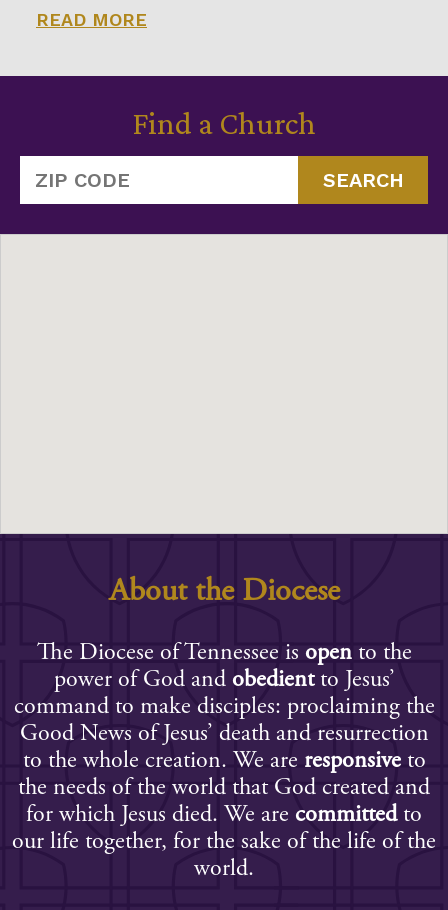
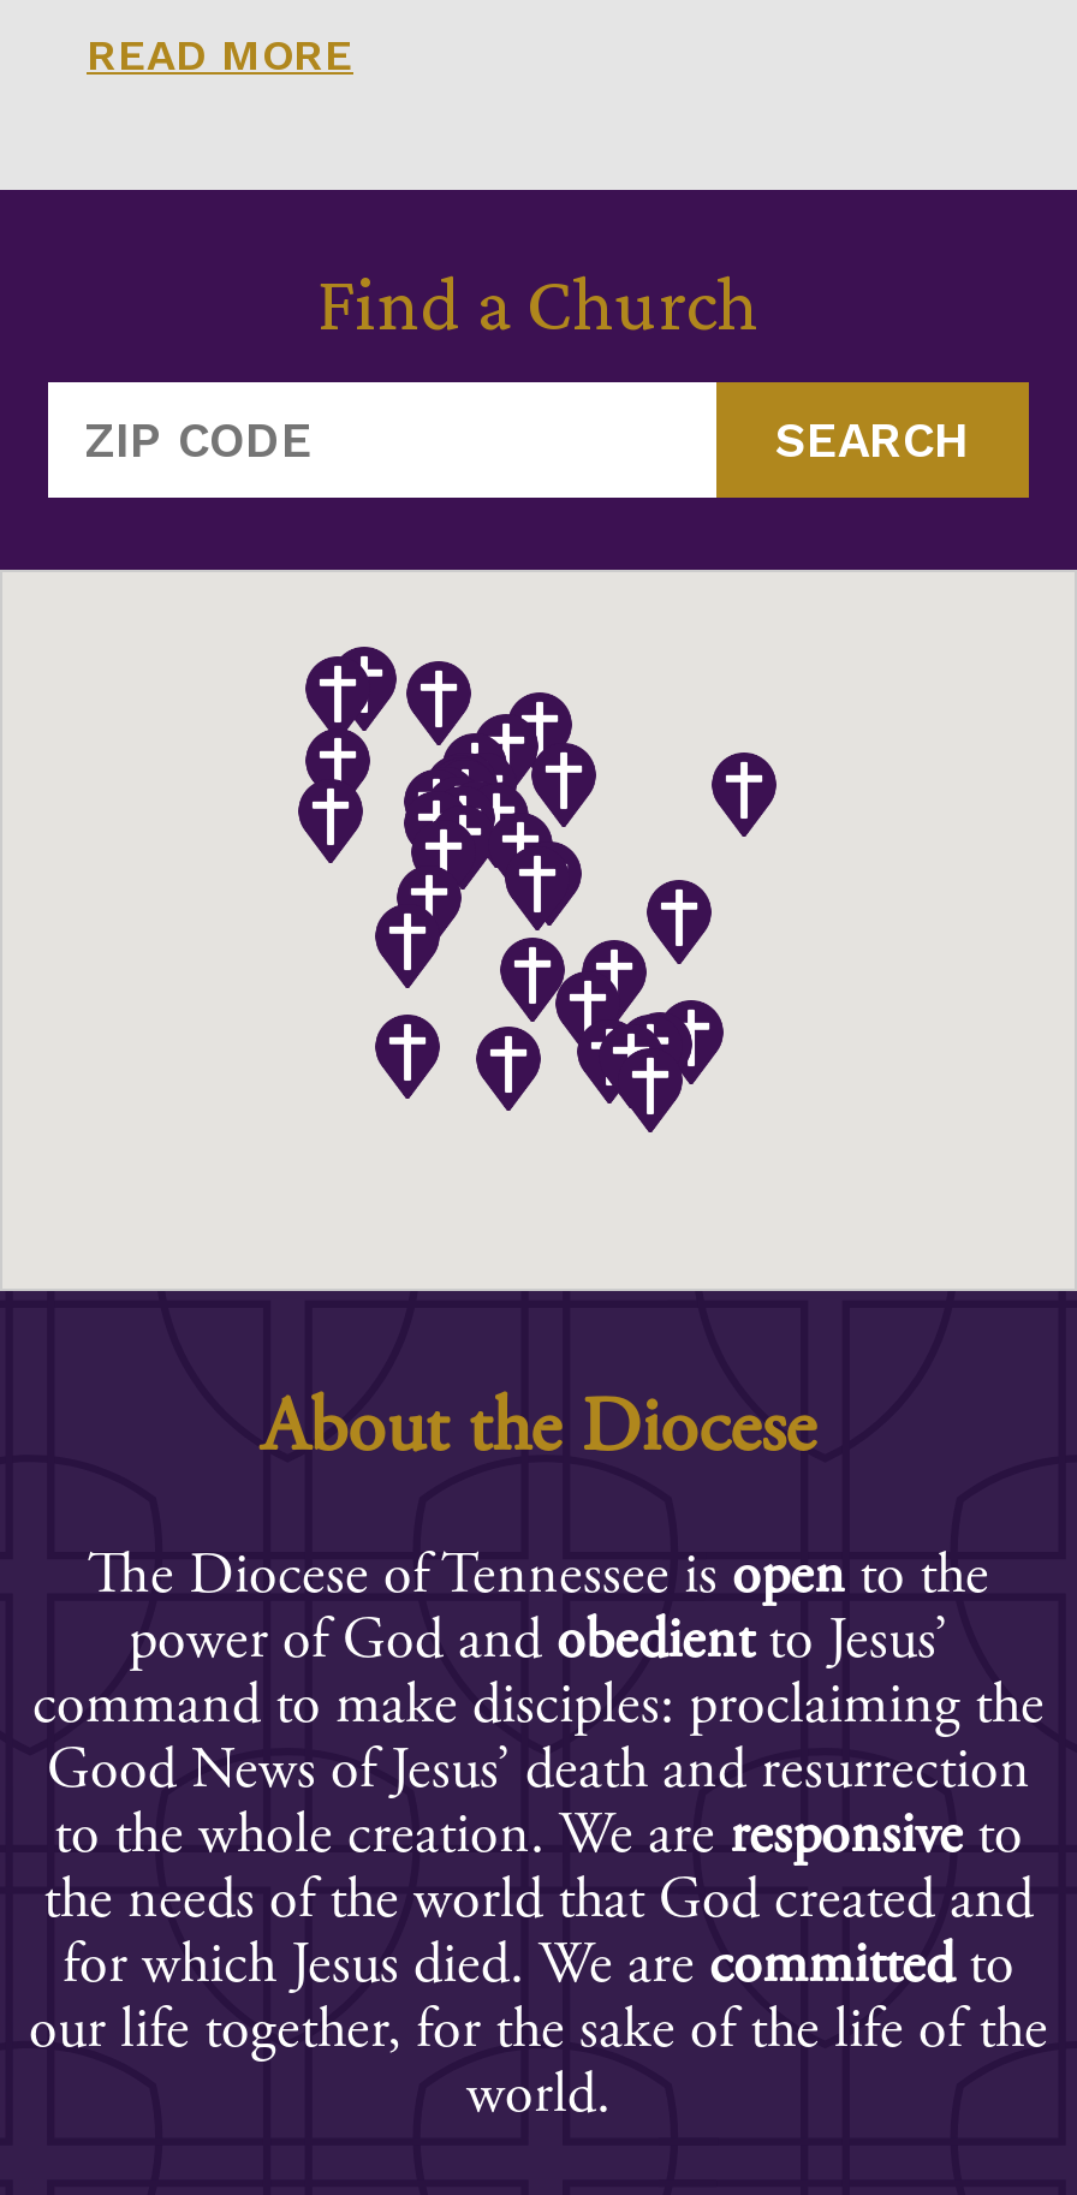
none -> [296,644,779,1135] [image]

